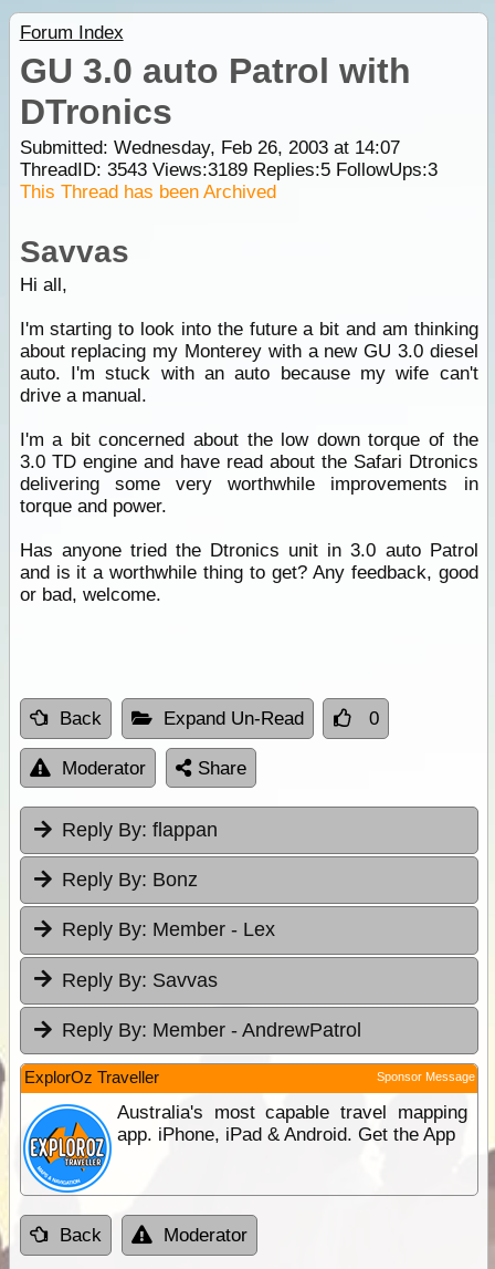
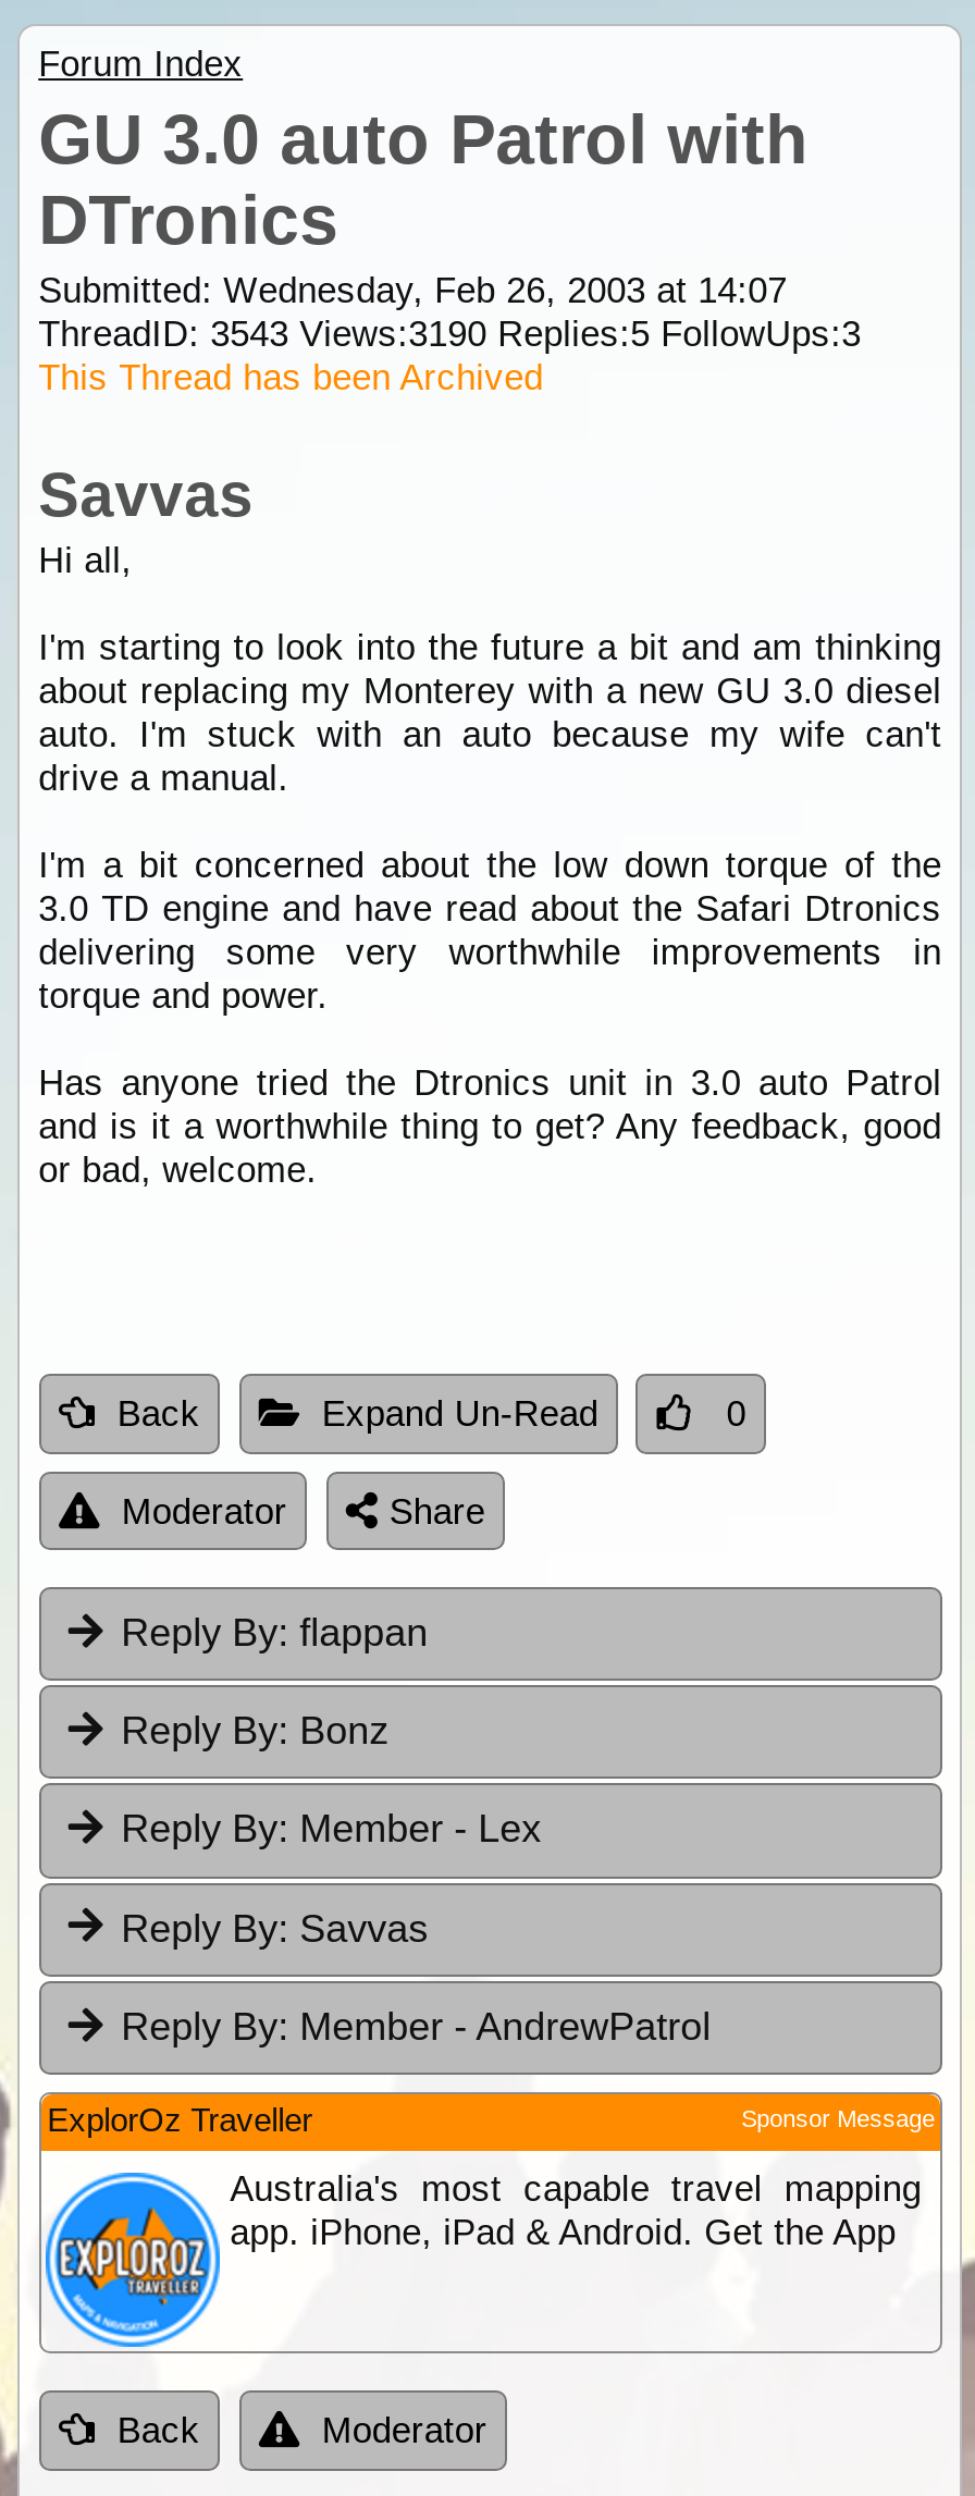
[19,159,437,180] ThreadID: 3543 Views:3189 Replies:5 FollowUps:3 -> [38,313,861,355] ThreadID: 3543 Views:3190 Replies:5 FollowUps:3

